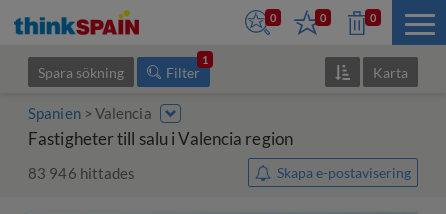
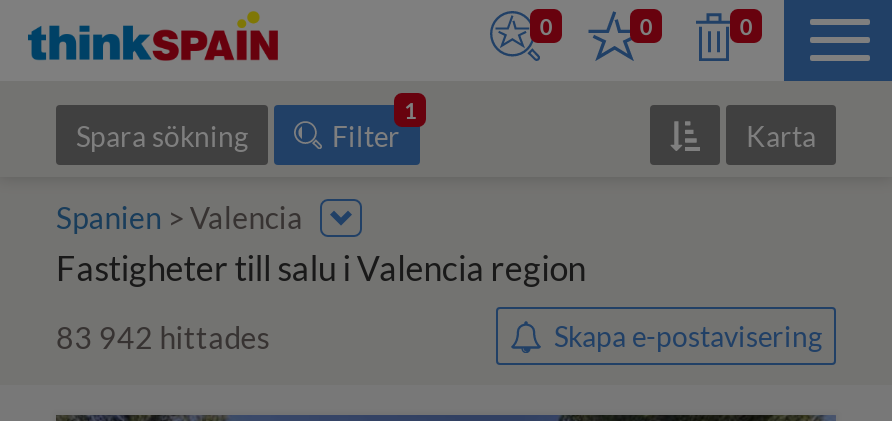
[28,163,135,181] 83 946 hittades -> [56,318,271,354] 83 942 hittades

